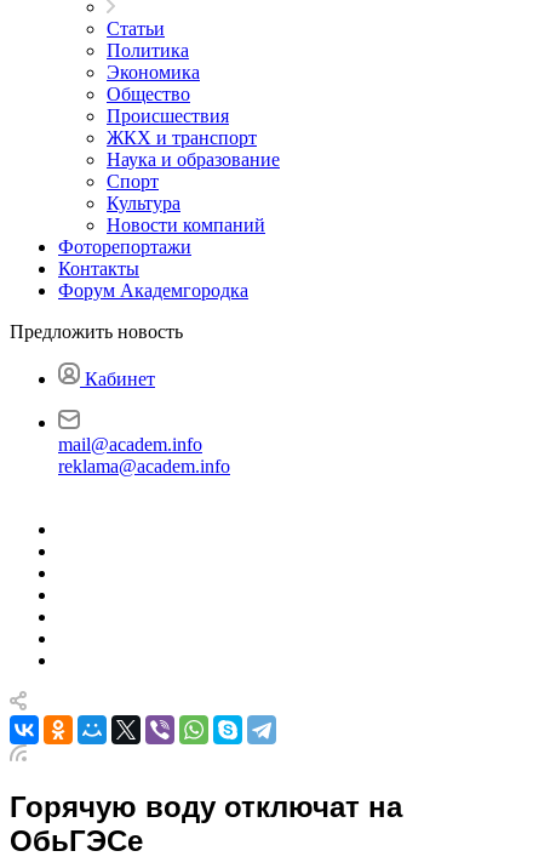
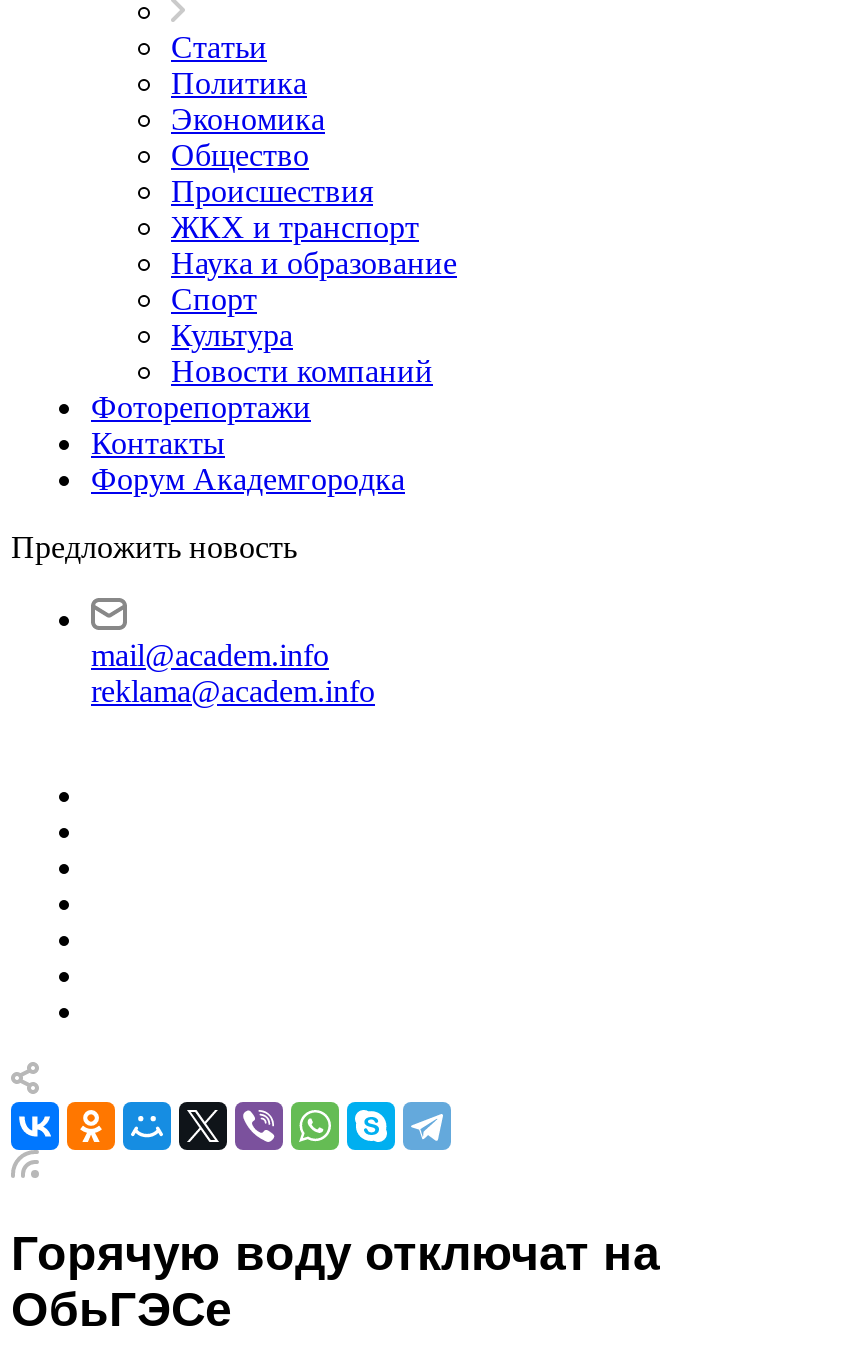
[85,369,155,389] Кабинет -> none

